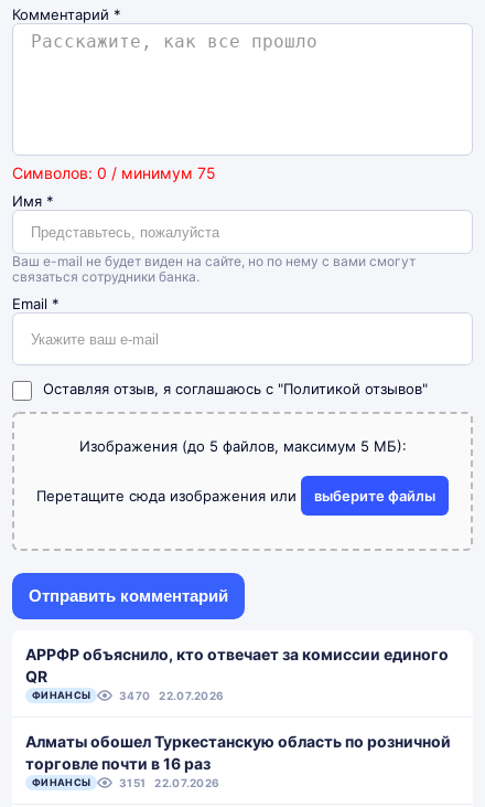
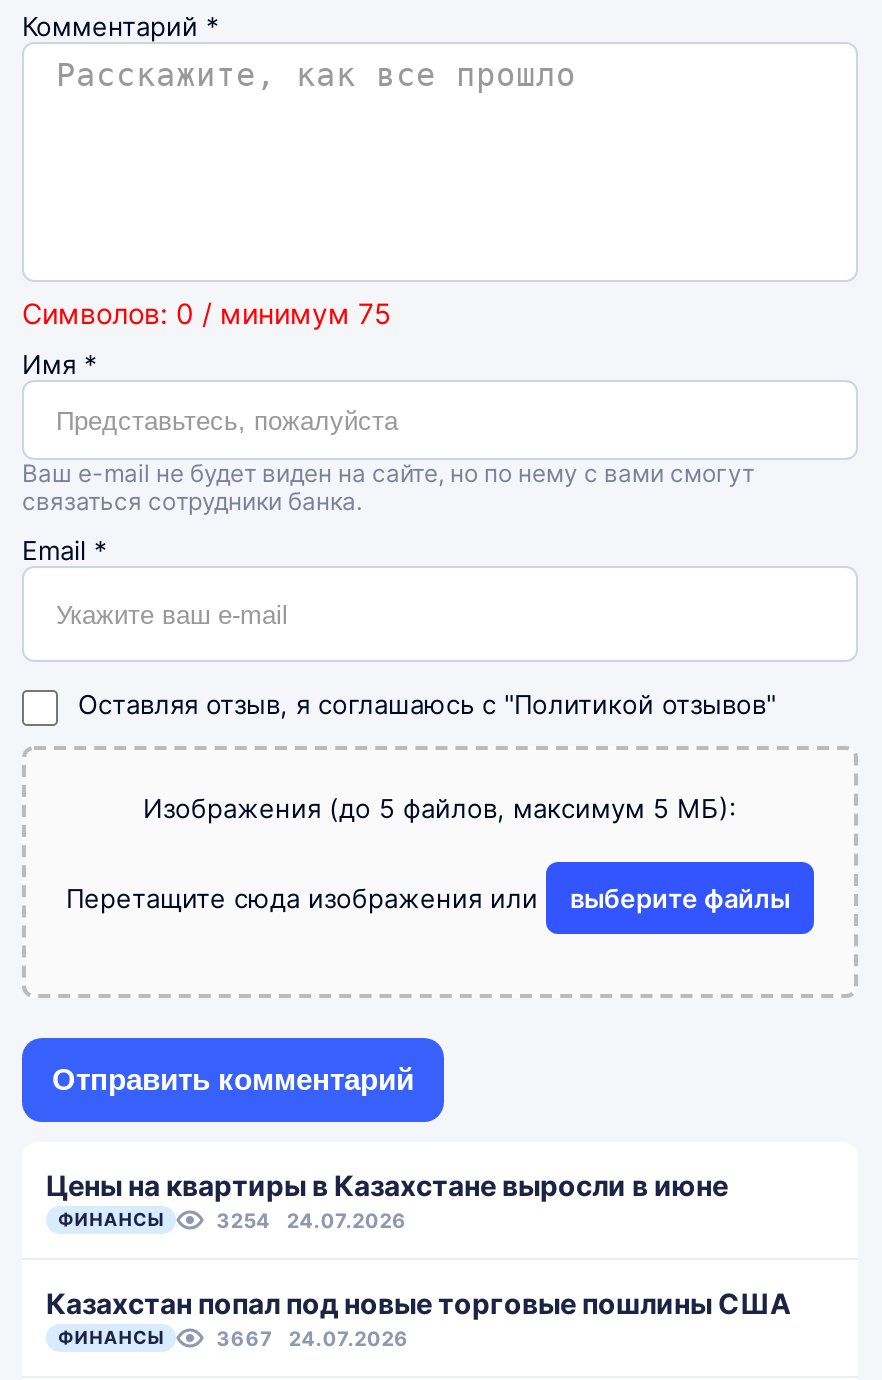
[25,645,449,686] АРРФР объяснило, кто отвечает за комиссии единого | QR -> [46,1168,728,1202] Цены на квартиры в Казахстане выросли в июне
[119,689,224,702] 3470 | 22.07.2026 -> [216,1208,407,1232] 3254 | 24.07.2026
[25,732,451,773] Алматы обошел Туркестанскую область по розничной | торговле почти в 16 раз -> [46,1286,790,1320] Казахстан попал под новые торговые пошлины США
[119,776,220,789] 3151 | 22.07.2026 -> [216,1326,409,1350] 3667 | 24.07.2026

